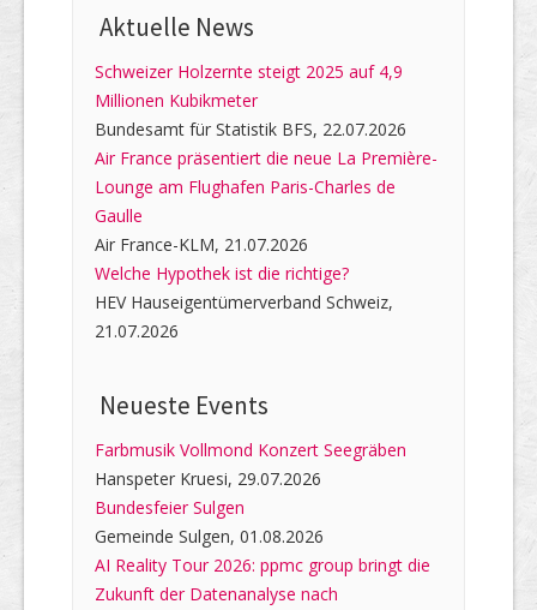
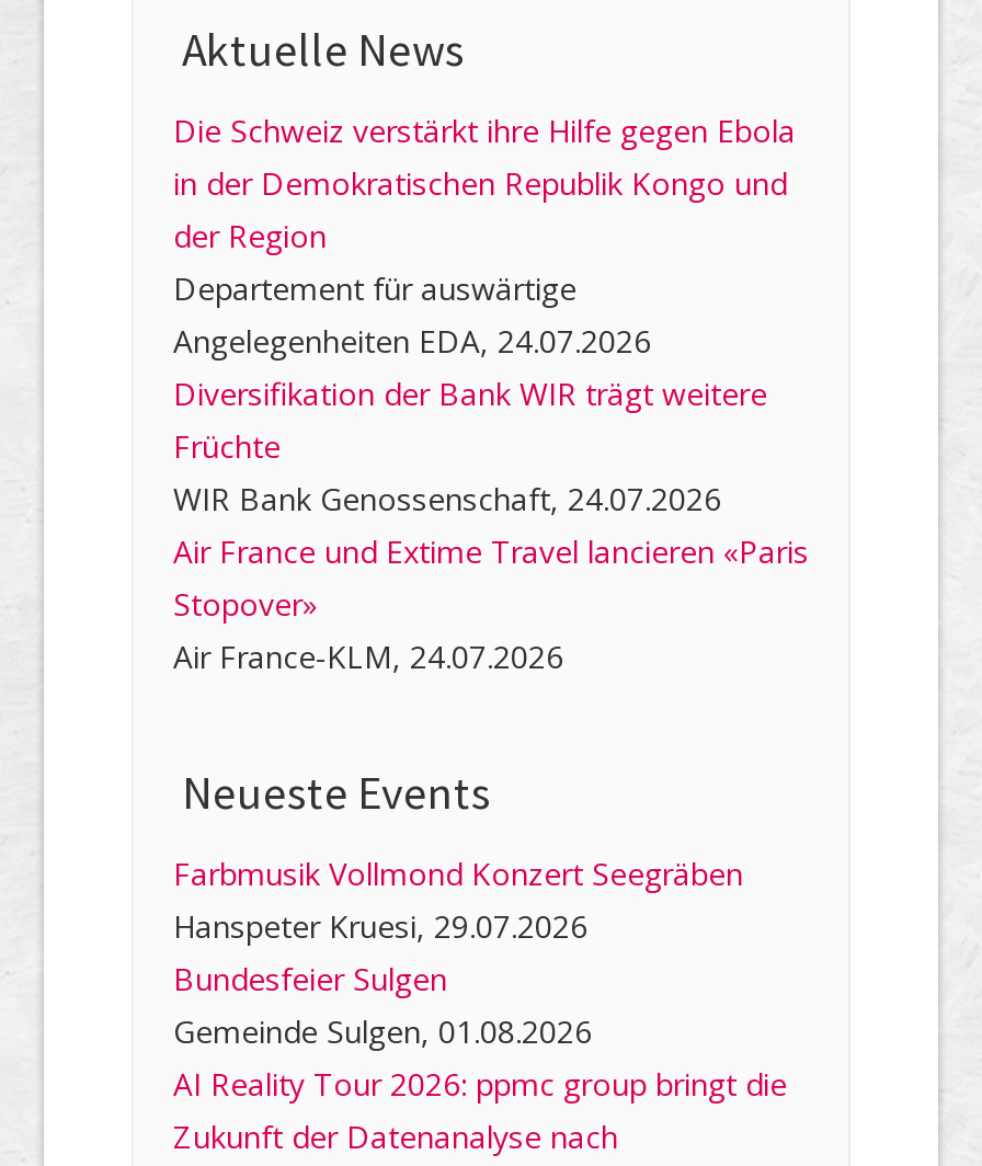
[95,60,438,342] Schweizer Holzernte steigt 2025 auf 4,9 | Millionen Kubikmeter | Bundesamt für Statistik BFS, 22.07.2026 | Air France präsentiert die neue La Première- | Lounge am Flughafen Paris-Charles de | Gaulle | Air France-KLM, 21.07.2026 | Welche Hypothek ist die richtige? | HEV Hauseigentümerverband Schweiz, | 21.07.2026 -> [173,110,809,678] Die Schweiz verstärkt ihre Hilfe gegen Ebola | in der Demokratischen Republik Kongo und | der Region | Departement für auswärtige | Angelegenheiten EDA, 24.07.2026 | Diversifikation der Bank WIR trägt weitere | Früchte | WIR Bank Genossenschaft, 24.07.2026 | Air France und Extime Travel lancieren «Paris | Stopover» | Air France-KLM, 24.07.2026

